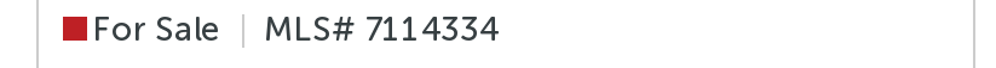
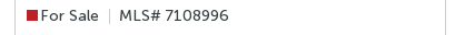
[92,13,499,49] For Sale MLS# 7114334 -> [40,8,229,24] For Sale MLS# 7108996

